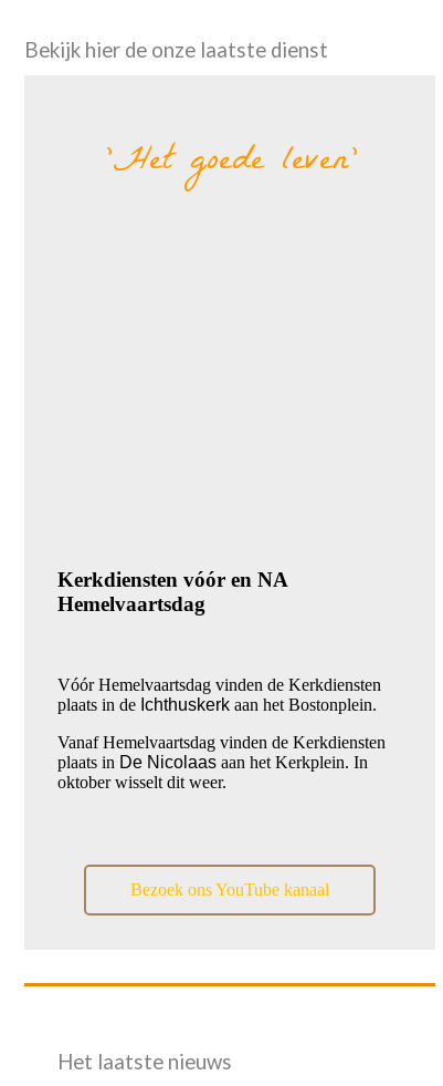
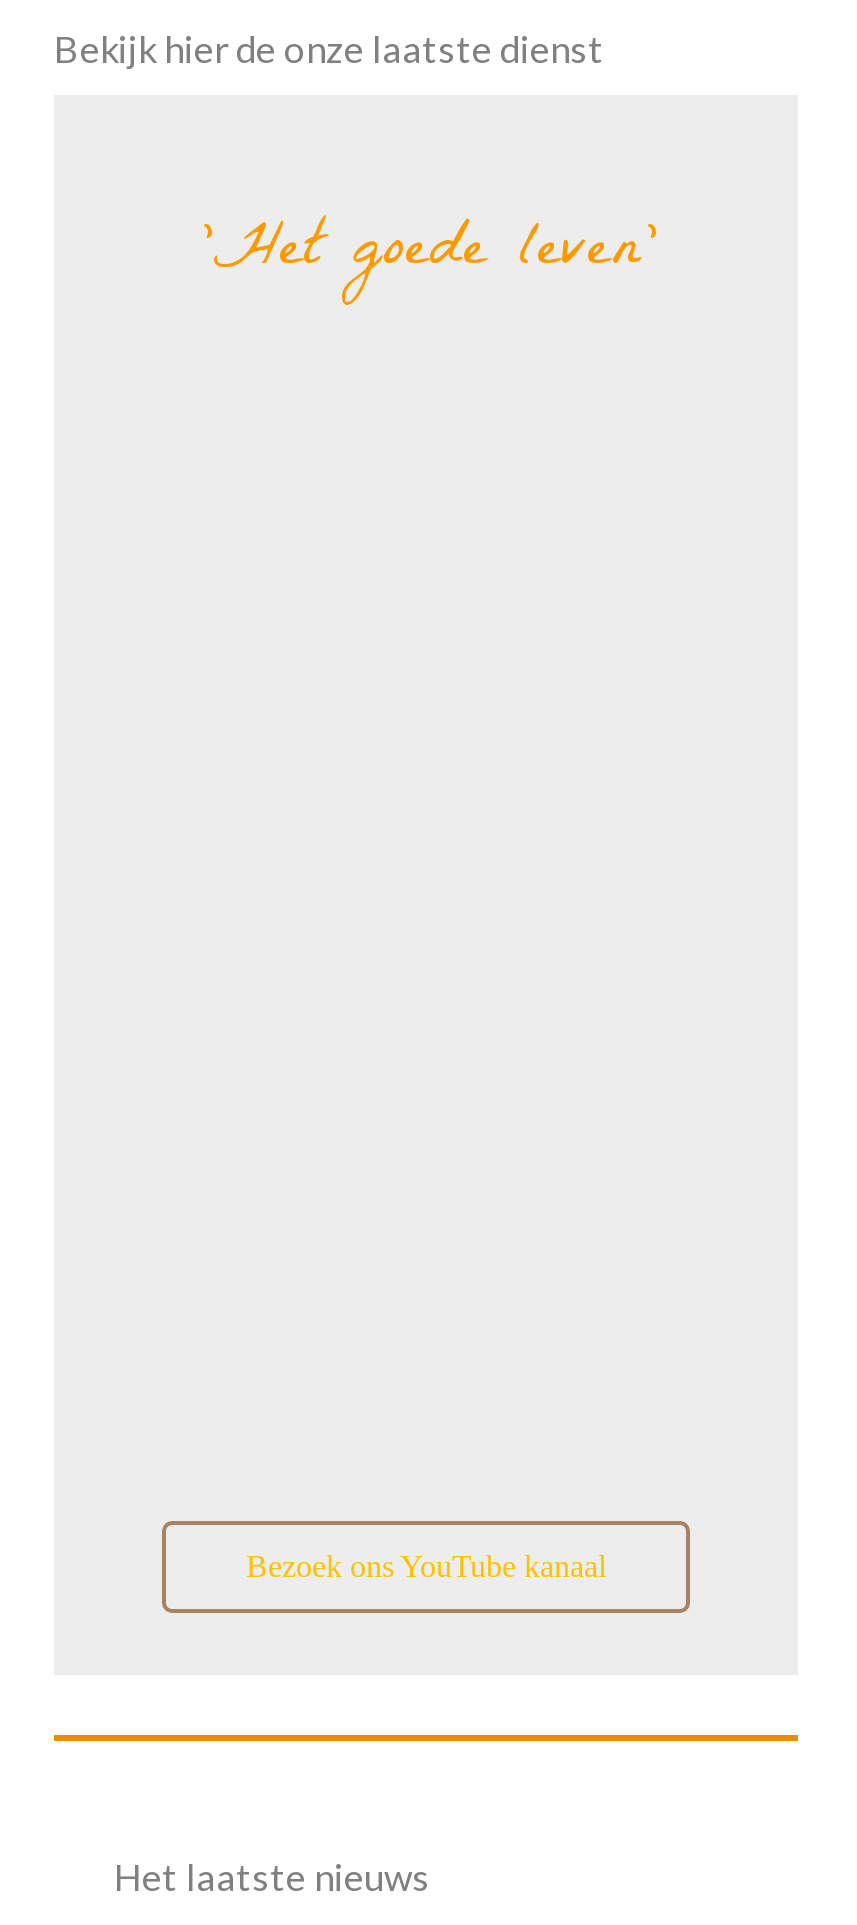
[57,568,287,616] Kerkdiensten vóór en NA | Hemelvaartsdag -> none
[57,675,386,791] Vóór Hemelvaartsdag vinden de Kerkdiensten | plaats in de Ichthuskerk aan het Bostonplein. | Vanaf Hemelvaartsdag vinden de Kerkdiensten | plaats in De Nicolaas aan het Kerkplein. In | oktober wisselt dit weer. -> none

